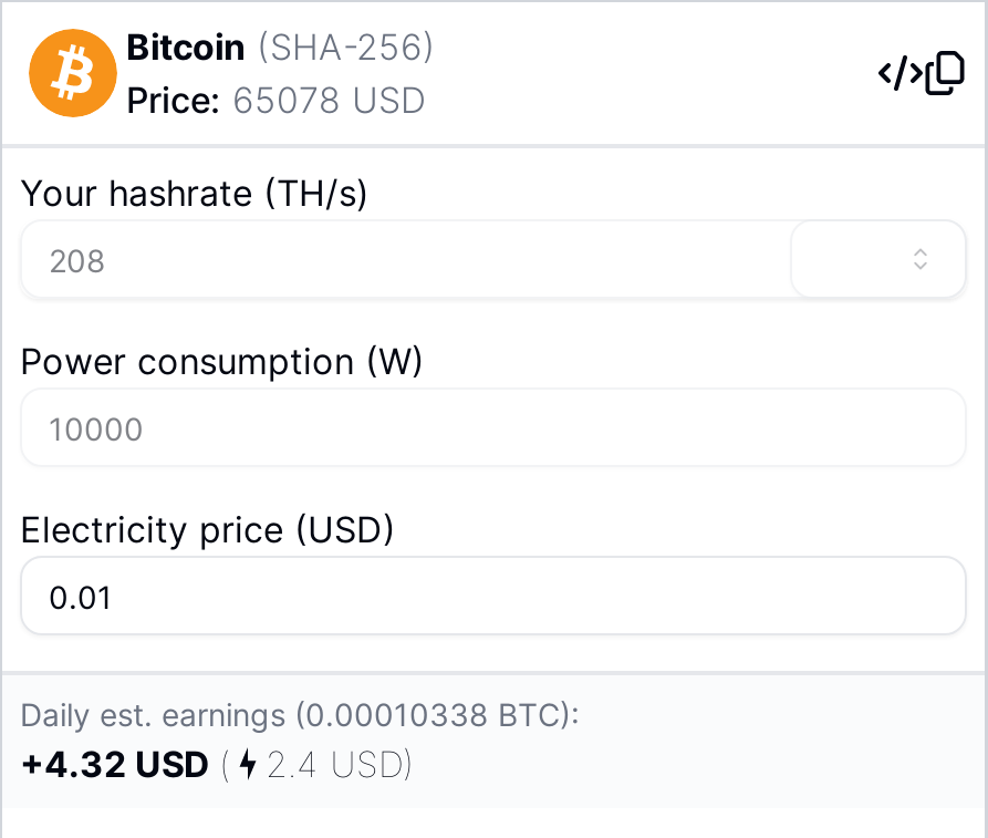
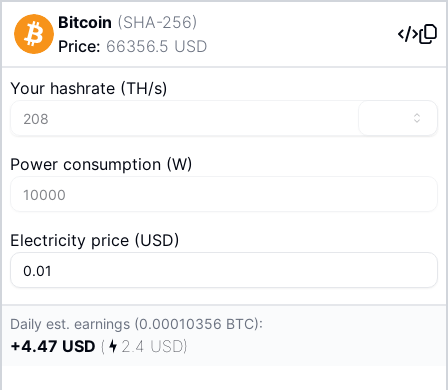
[126,77,425,122] Price: 65078 USD -> [58,36,207,56] Price: 66356.5 USD
[20,695,580,733] Daily est. earnings (0.00010338 BTC): -> [10,315,263,332] Daily est. earnings (0.00010356 BTC):
[20,742,414,786] +4.32 USD ( 2.4 USD) -> [10,336,188,356] +4.47 USD ( 2.4 USD)

